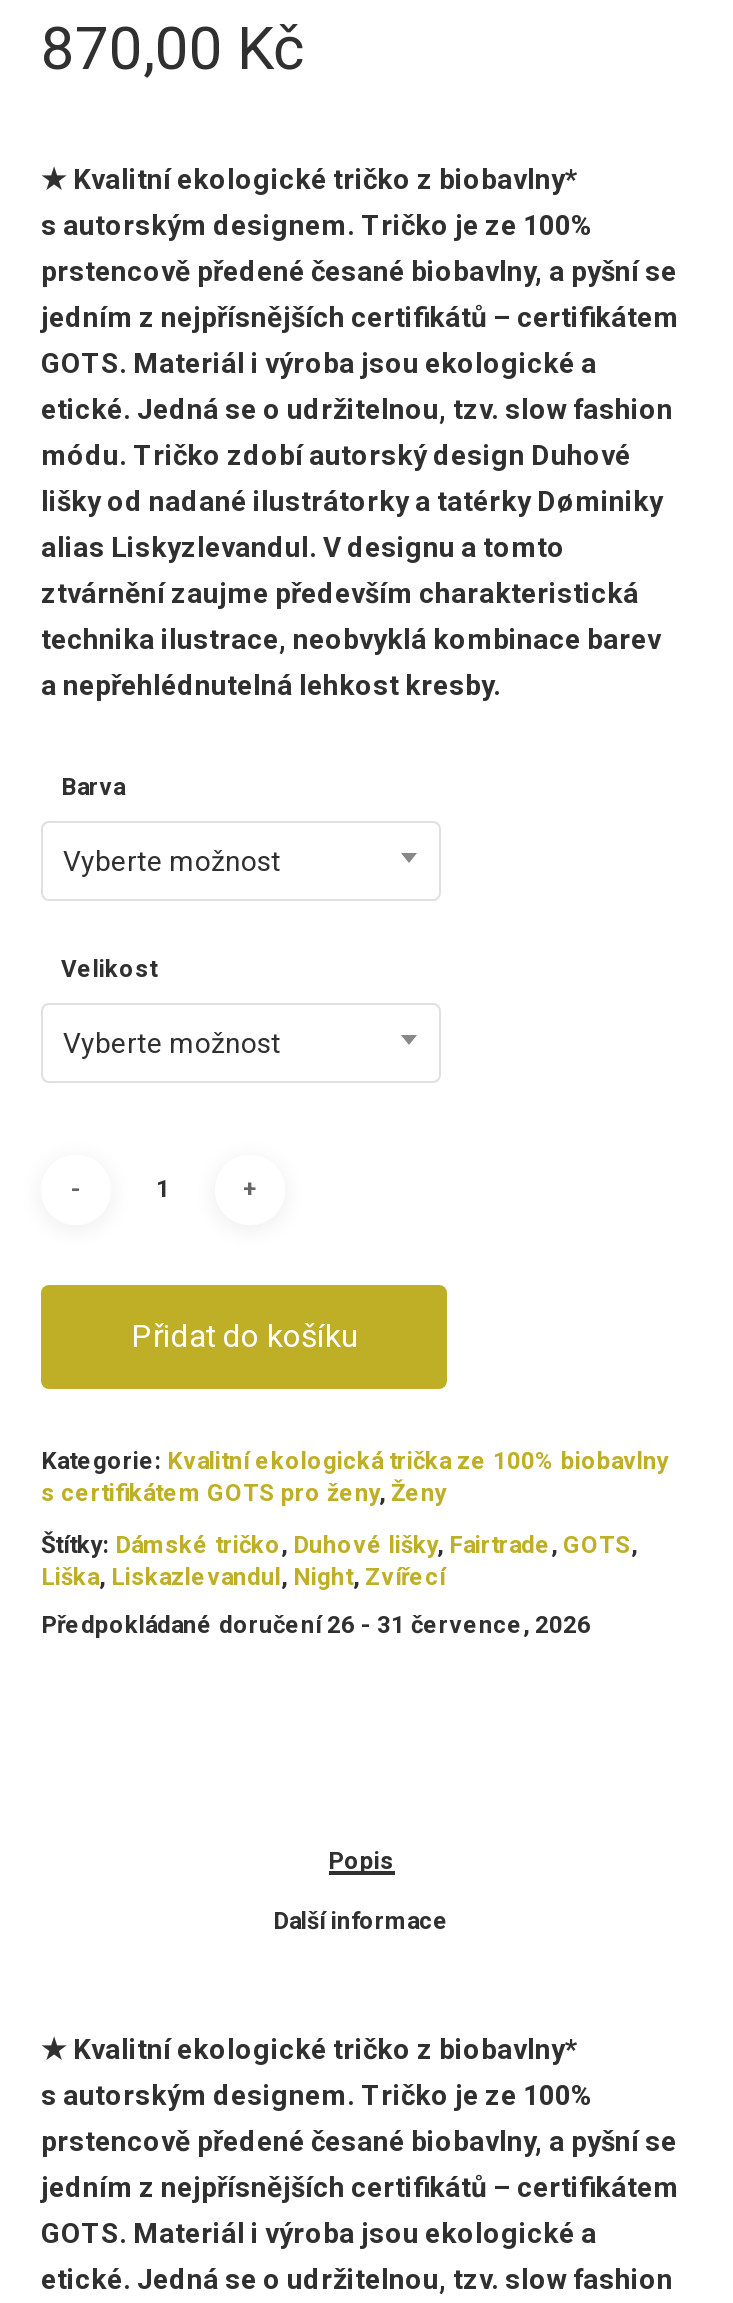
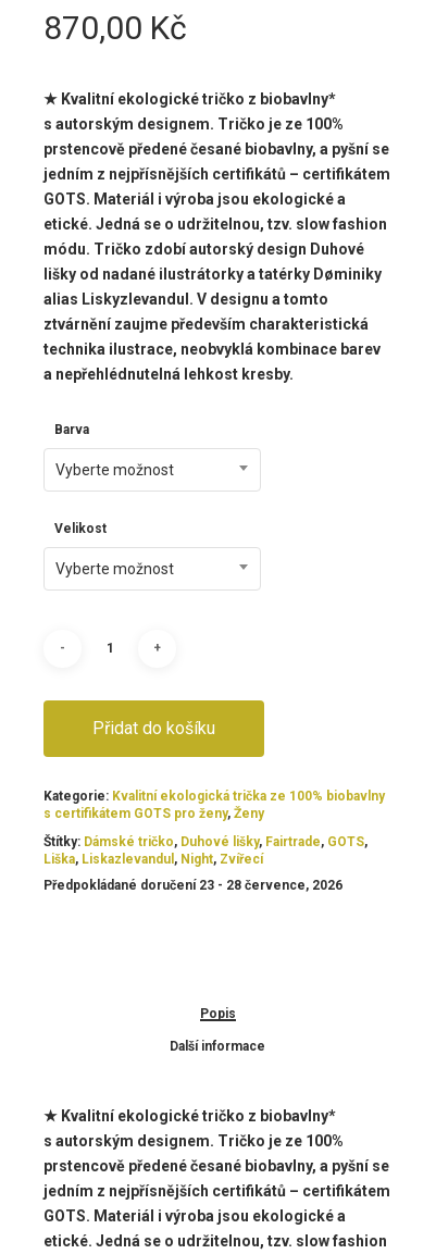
[41,1610,591,1638] Předpokládané doručení 26 - 31 července, 2026 -> [43,877,342,892] Předpokládané doručení 23 - 28 července, 2026

